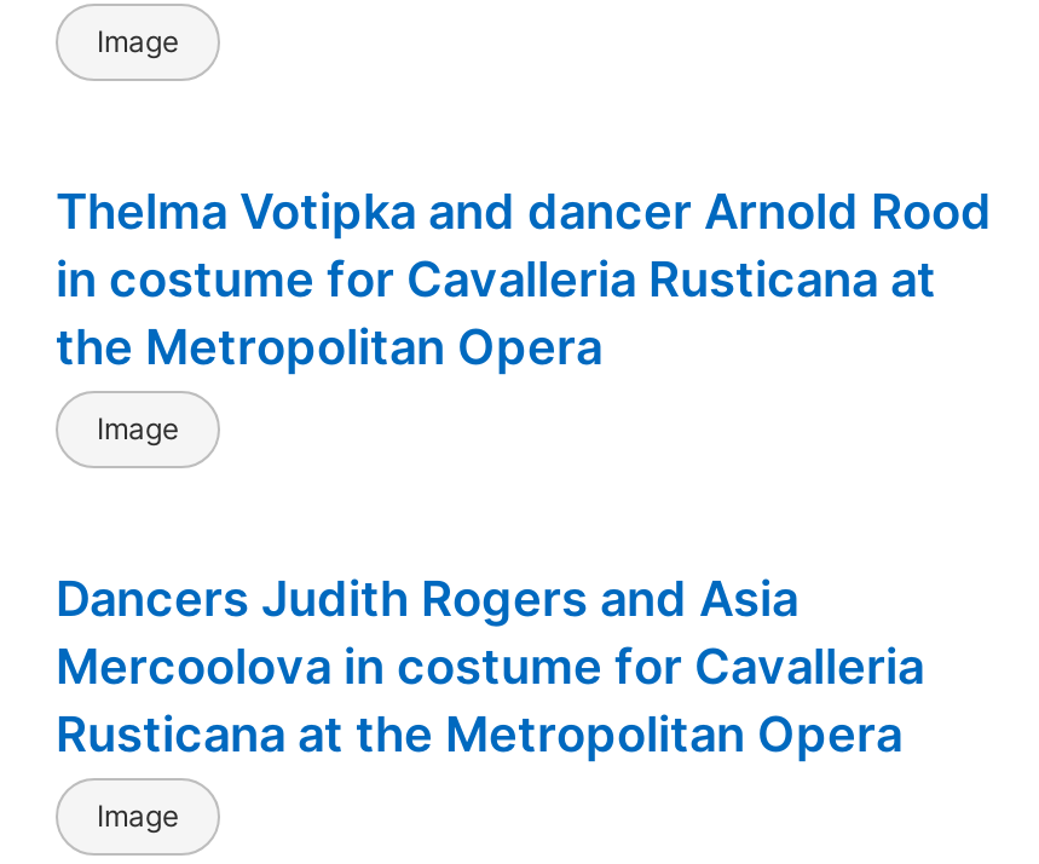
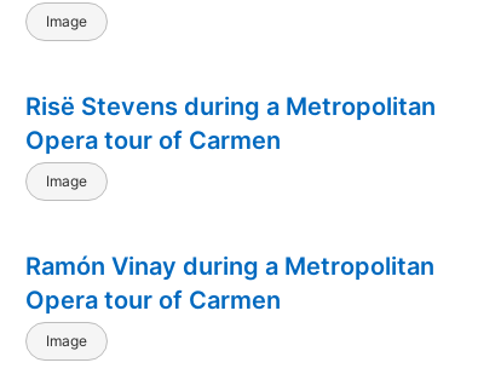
[56,183,992,376] Thelma Votipka and dancer Arnold Rood | in costume for Cavalleria Rusticana at | the Metropolitan Opera -> [25,92,436,155] Risë Stevens during a Metropolitan | Opera tour of Carmen
[56,570,924,764] Dancers Judith Rogers and Asia | Mercoolova in costume for Cavalleria | Rusticana at the Metropolitan Opera -> [25,252,434,315] Ramón Vinay during a Metropolitan | Opera tour of Carmen

